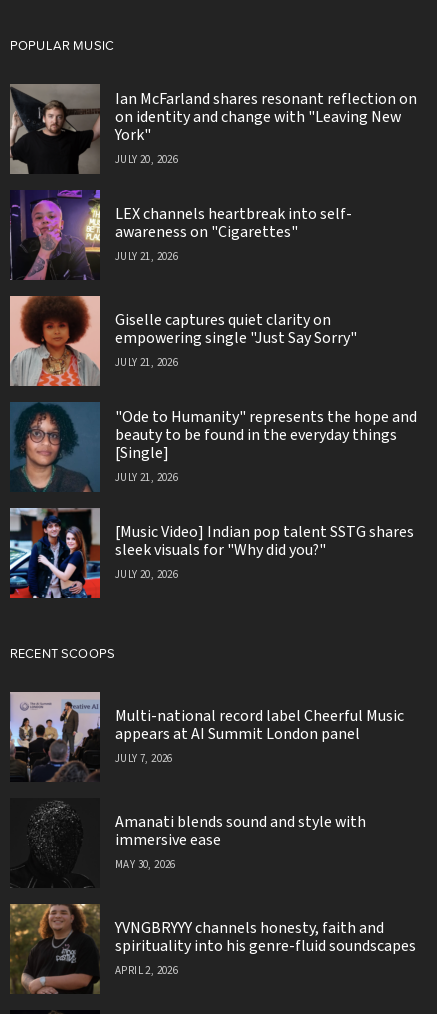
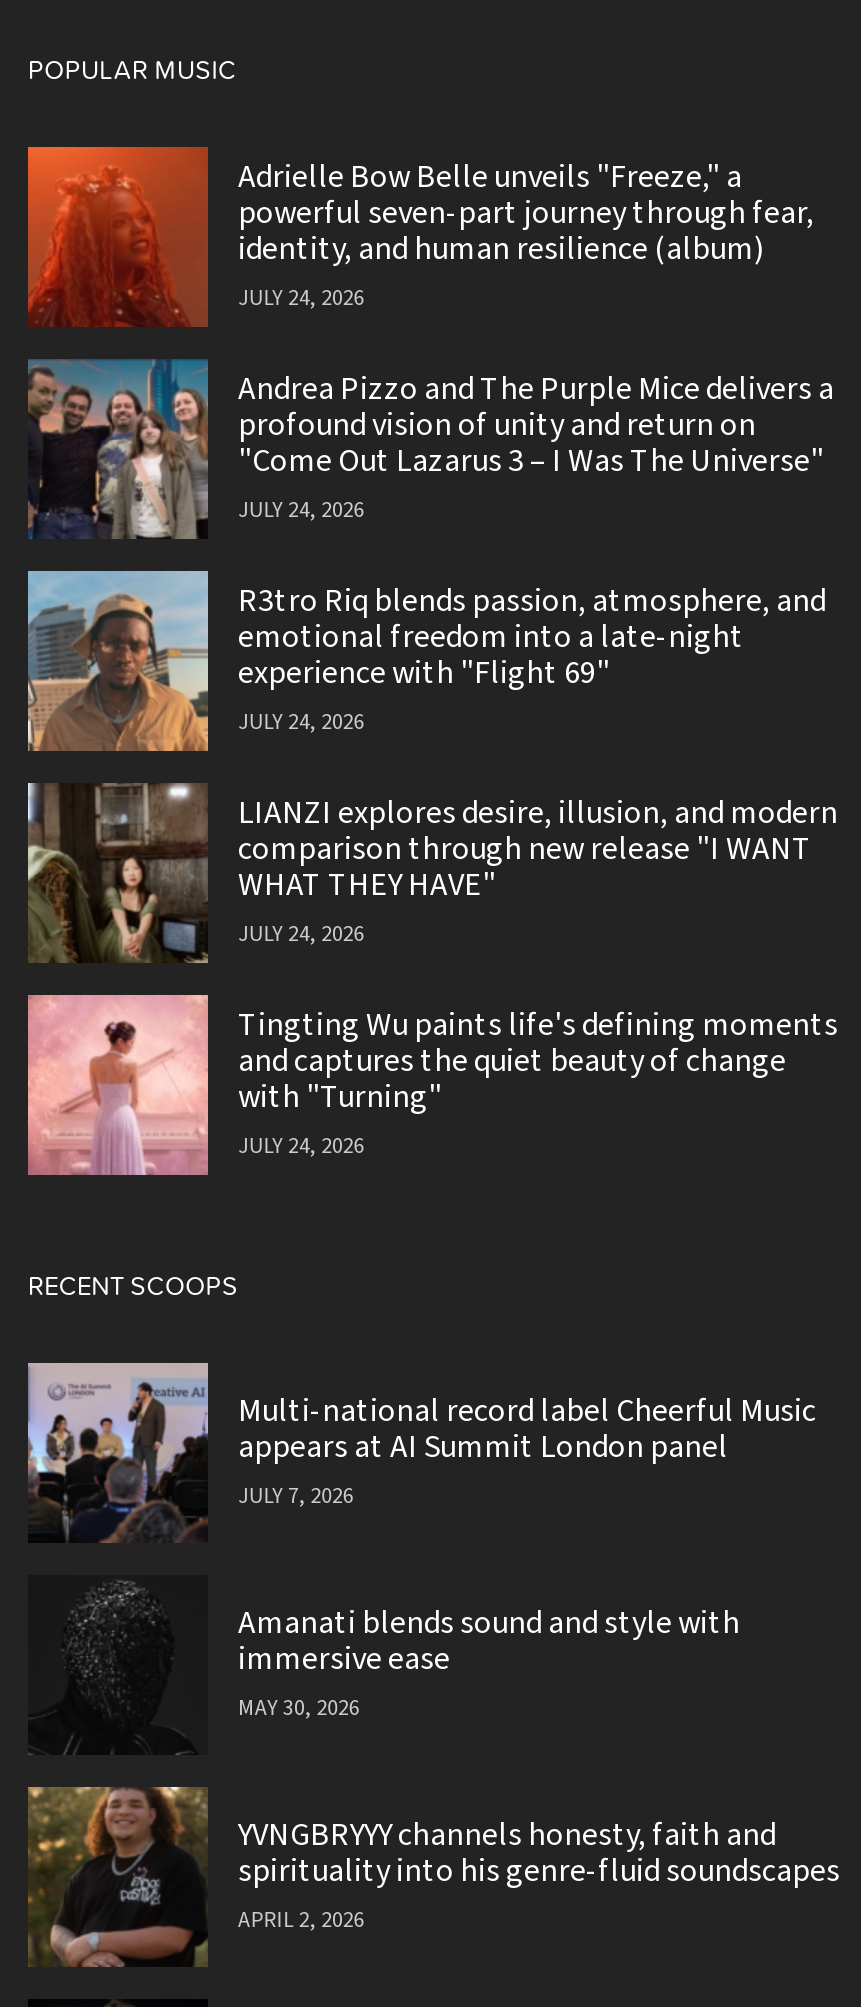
[9,83,417,175] [image] | Ian McFarland shares resonant reflection on | on identity and change with "Leaving New | York" | JULY 20, 2026 -> [26,145,814,329] [image] | Adrielle Bow Belle unveils "Freeze," a | powerful seven-part journey through fear, | identity, and human resilience (album) | JULY 24, 2026
[9,189,352,281] [image] | LEX channels heartbreak into self- | awareness on "Cigarettes" | JULY 21, 2026 -> [26,359,834,541] [image] | Andrea Pizzo and The Purple Mice delivers a | profound vision of unity and return on | "Come Out Lazarus 3 – I Was The Universe" | JULY 24, 2026
[9,295,357,387] [image] | Giselle captures quiet clarity on | empowering single "Just Say Sorry" | JULY 21, 2026 -> [26,569,826,751] [image] | R3tro Riq blends passion, atmosphere, and | emotional freedom into a late-night | experience with "Flight 69" | JULY 24, 2026
[10,402,417,493] [image] | "Ode to Humanity" represents the hope and | beauty to be found in the everyday things | [Single] | JULY 21, 2026 -> [26,781,838,965] [image] | LIANZI explores desire, illusion, and modern | comparison through new release "I WANT | WHAT THEY HAVE" | JULY 24, 2026
[9,507,414,599] [image] | [Music Video] Indian pop talent SSTG shares | sleek visuals for "Why did you?" | JULY 20, 2026 -> [26,993,838,1177] [image] | Tingting Wu paints life's defining moments | and captures the quiet beauty of change | with "Turning" | JULY 24, 2026

